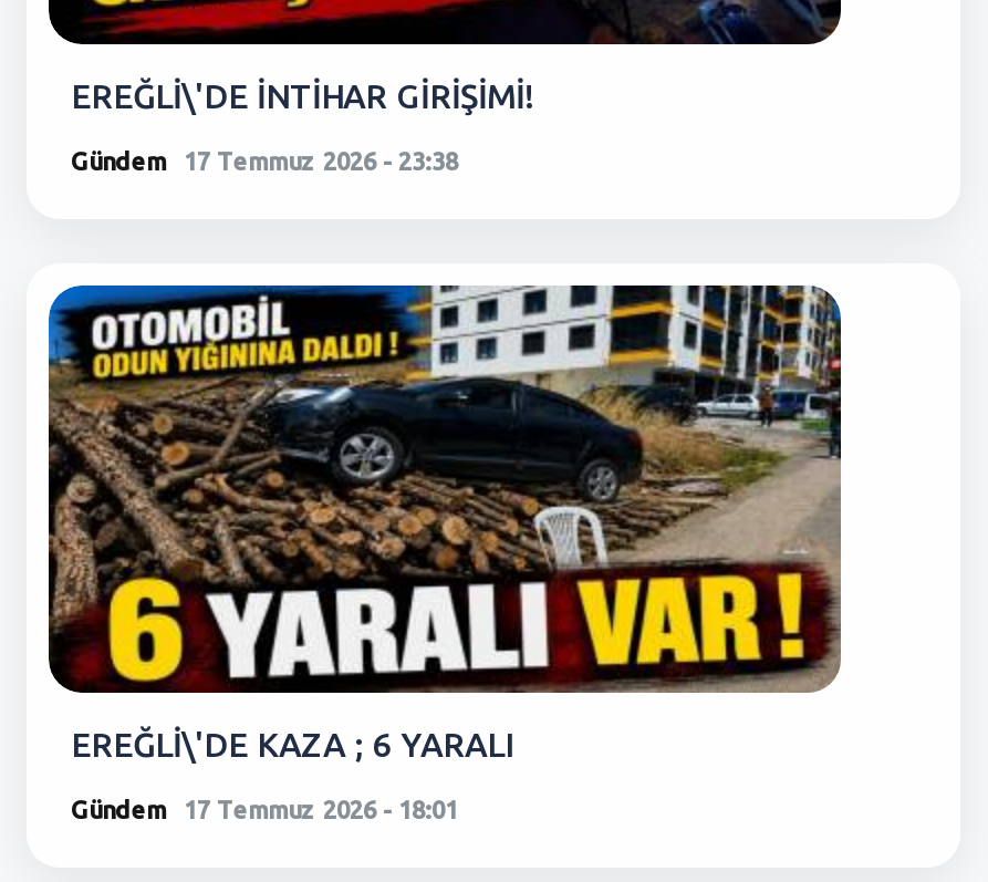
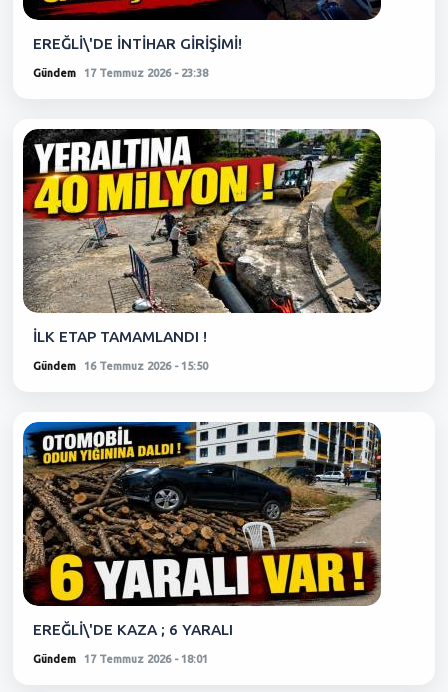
none -> [22,128,381,372] [image] | İLK ETAP TAMAMLANDI ! | Gündem | 16 Temmuz 2026 - 15:50

